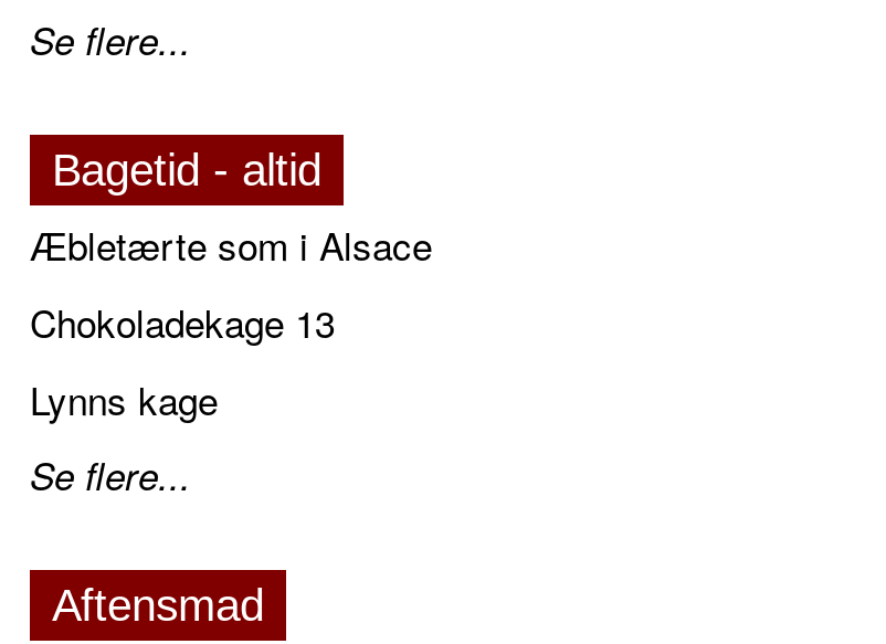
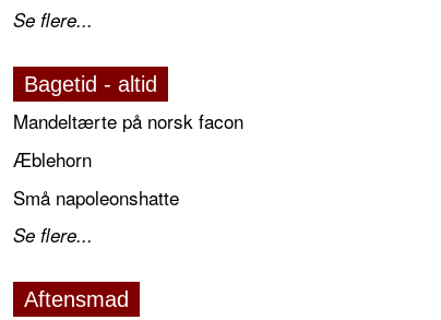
[30,217,432,427] Æbletærte som i Alsace | Chokoladekage 13 | Lynns kage -> [13,107,243,211] Mandeltærte på norsk facon | Æblehorn | Små napoleonshatte

